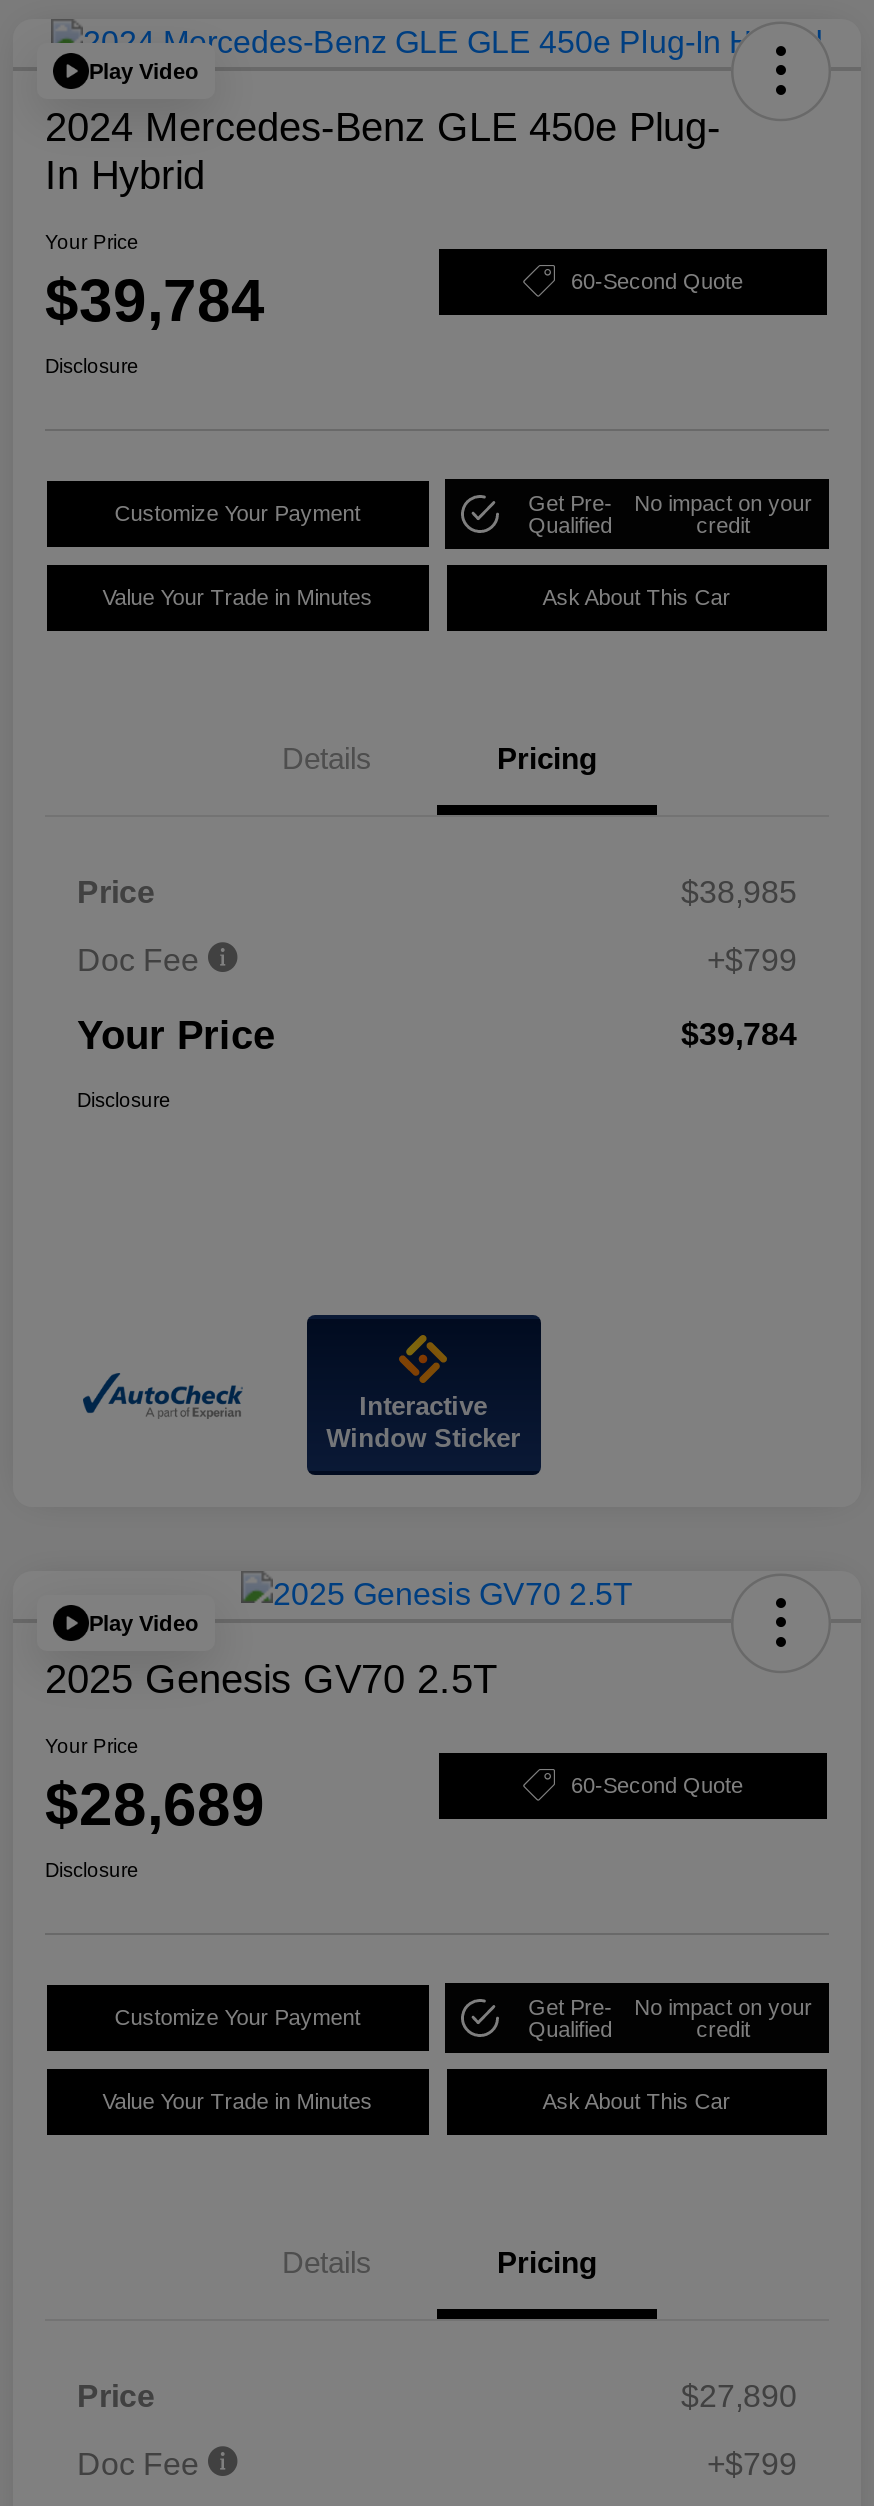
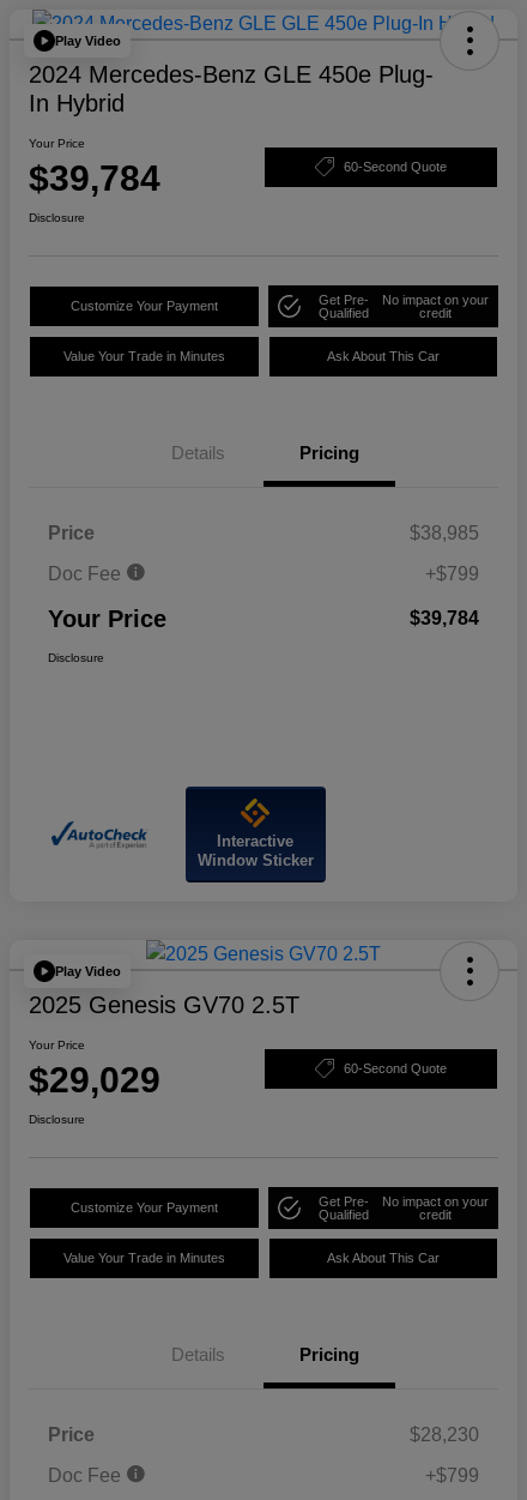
[45,1771,265,1837] $28,689 -> [29,1060,160,1100] $29,029
[681,2379,797,2413] $27,890 -> [410,1425,479,1445] $28,230

